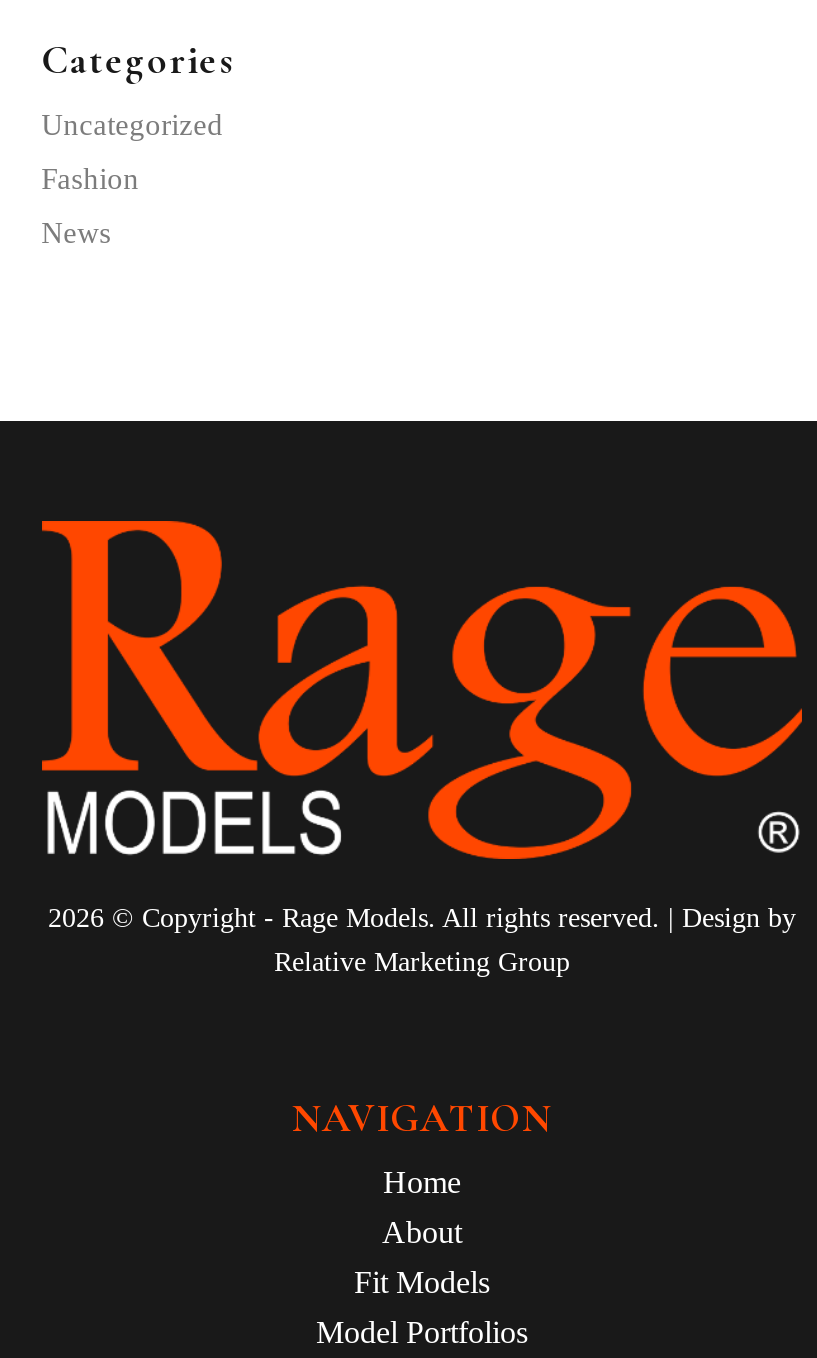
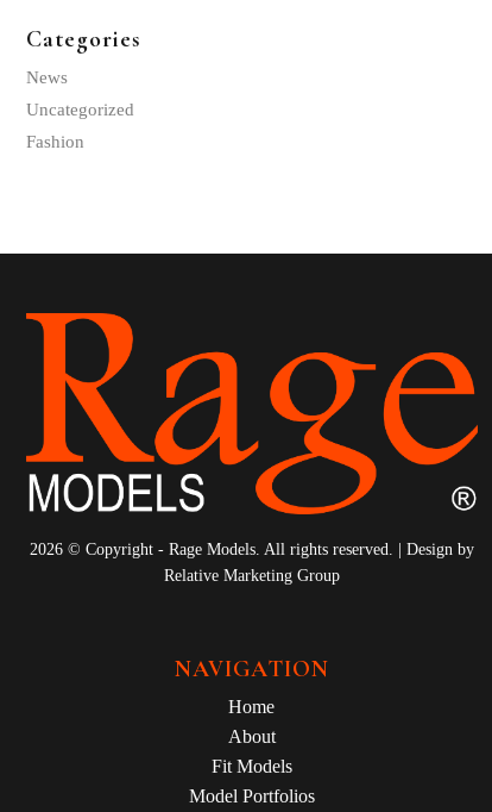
moved [41,108,223,194] -> [26,100,134,151]: Uncategorized | Fashion
moved [41,216,111,248] -> [26,67,67,86]: News

